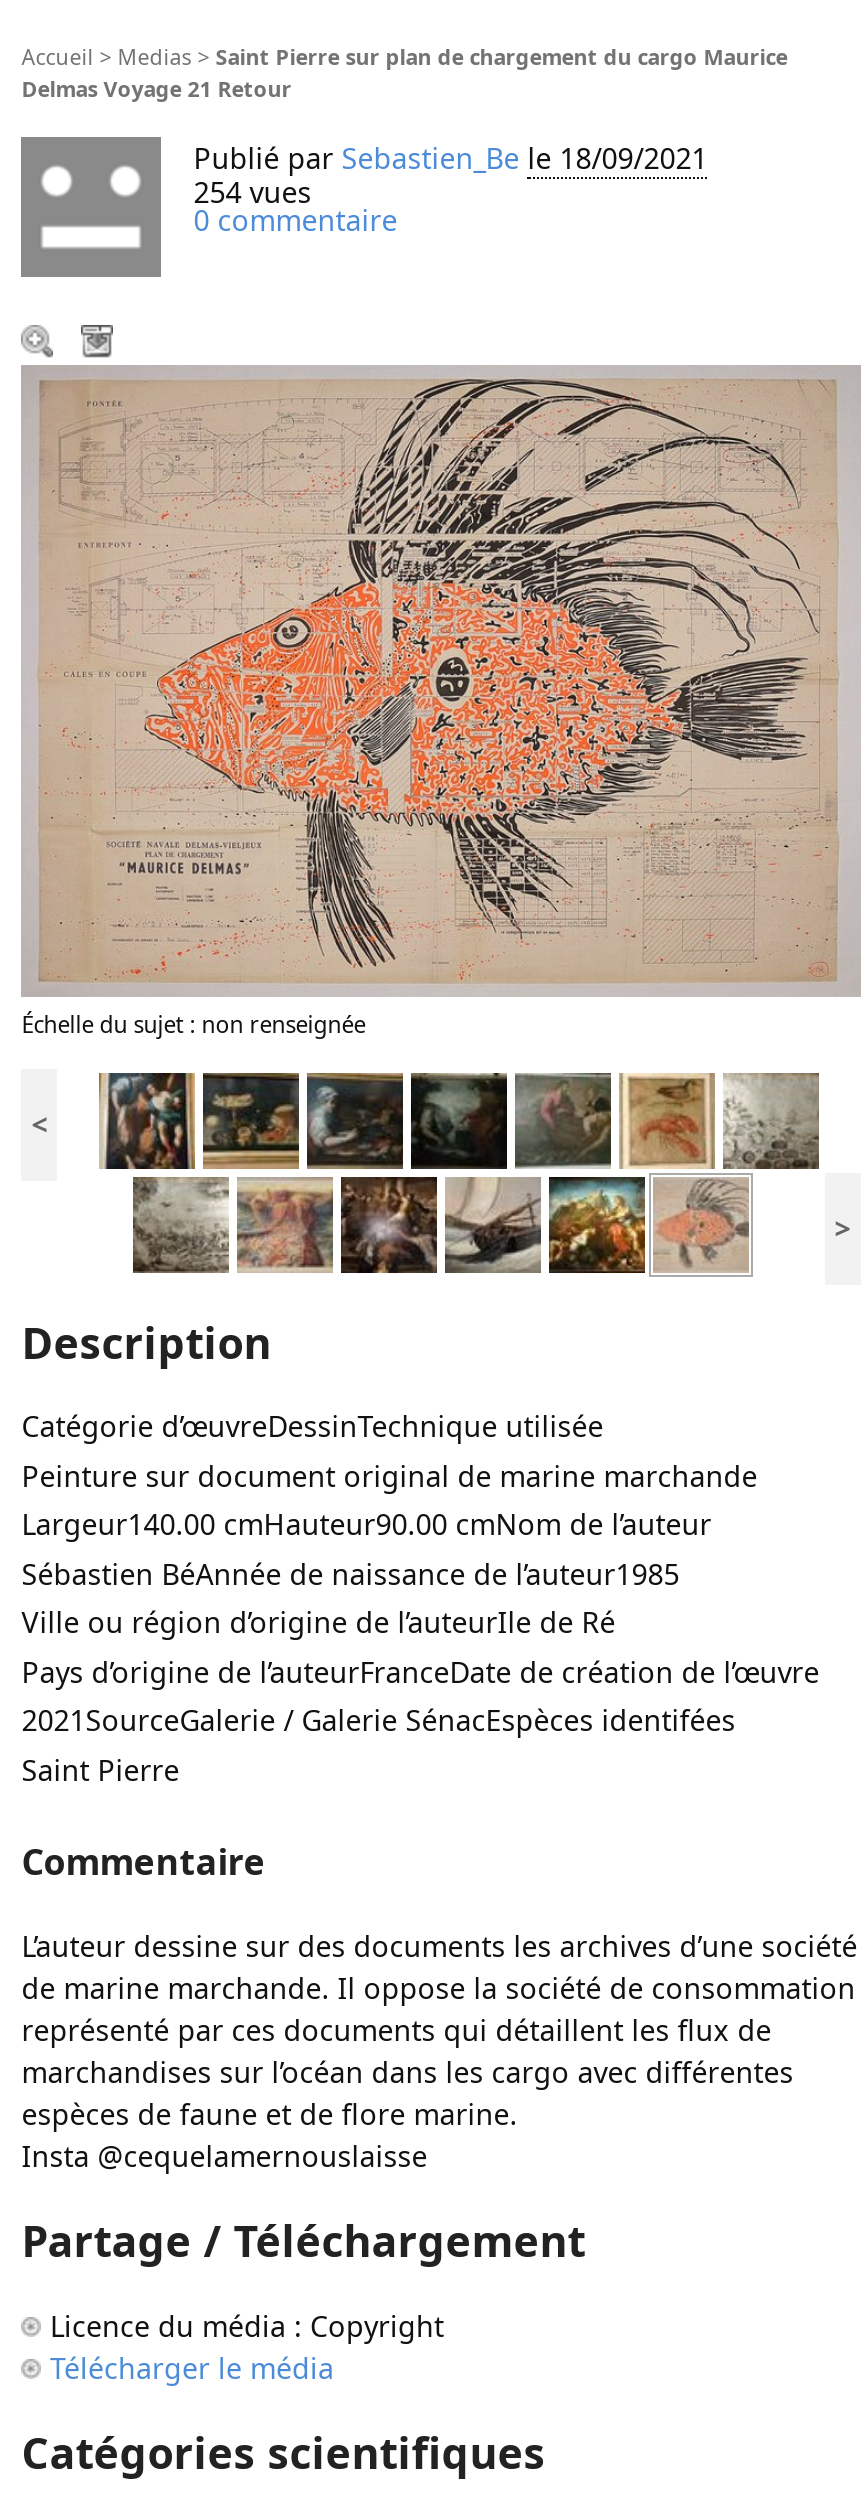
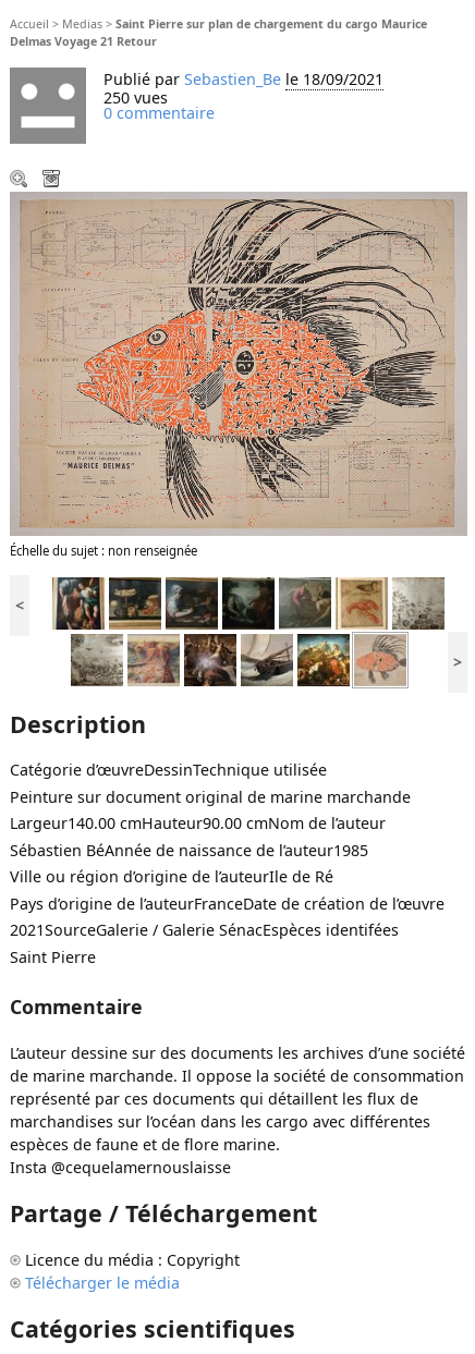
[193,172,311,210] 254 vues -> [104,87,168,108] 250 vues

